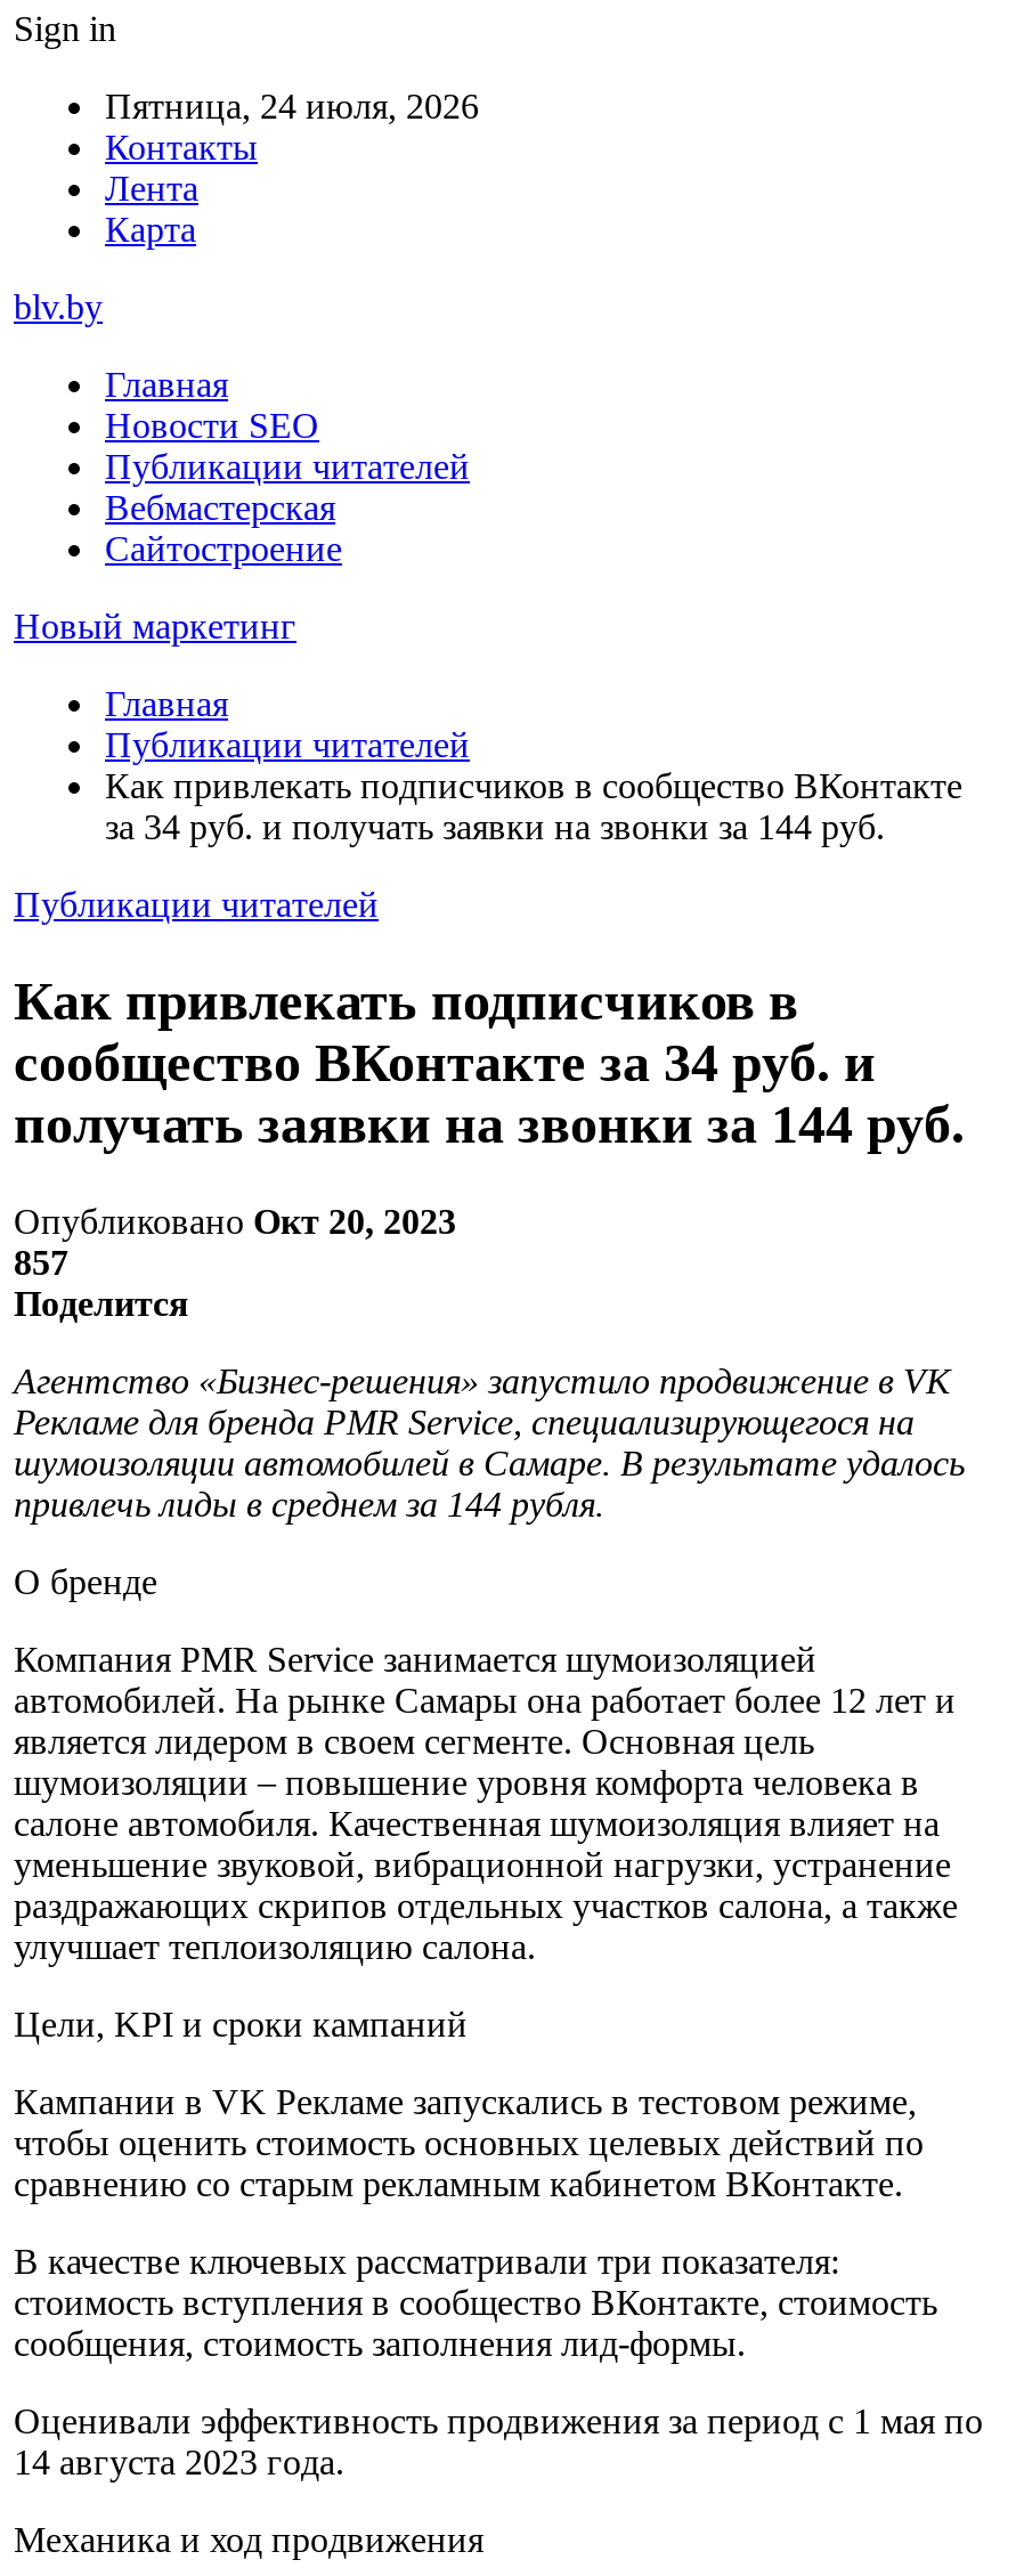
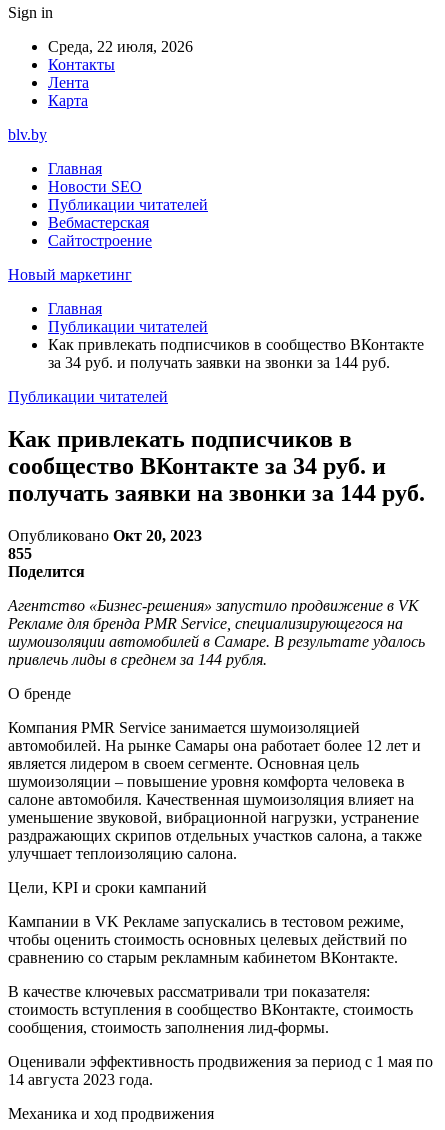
[105,87,479,125] Пятница, 24 июля, 2026 -> [48,38,193,55] Среда, 22 июля, 2026
[14,1243,68,1281] 857 -> [8,545,32,562] 855

